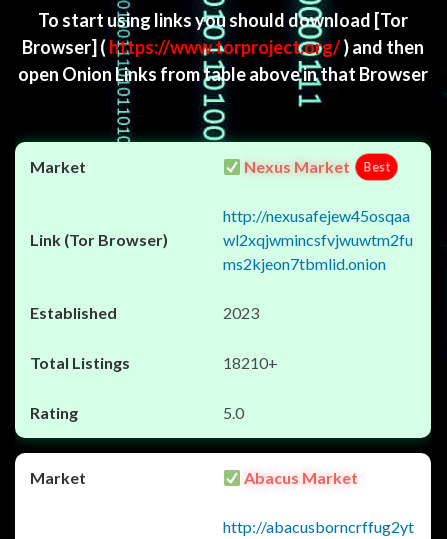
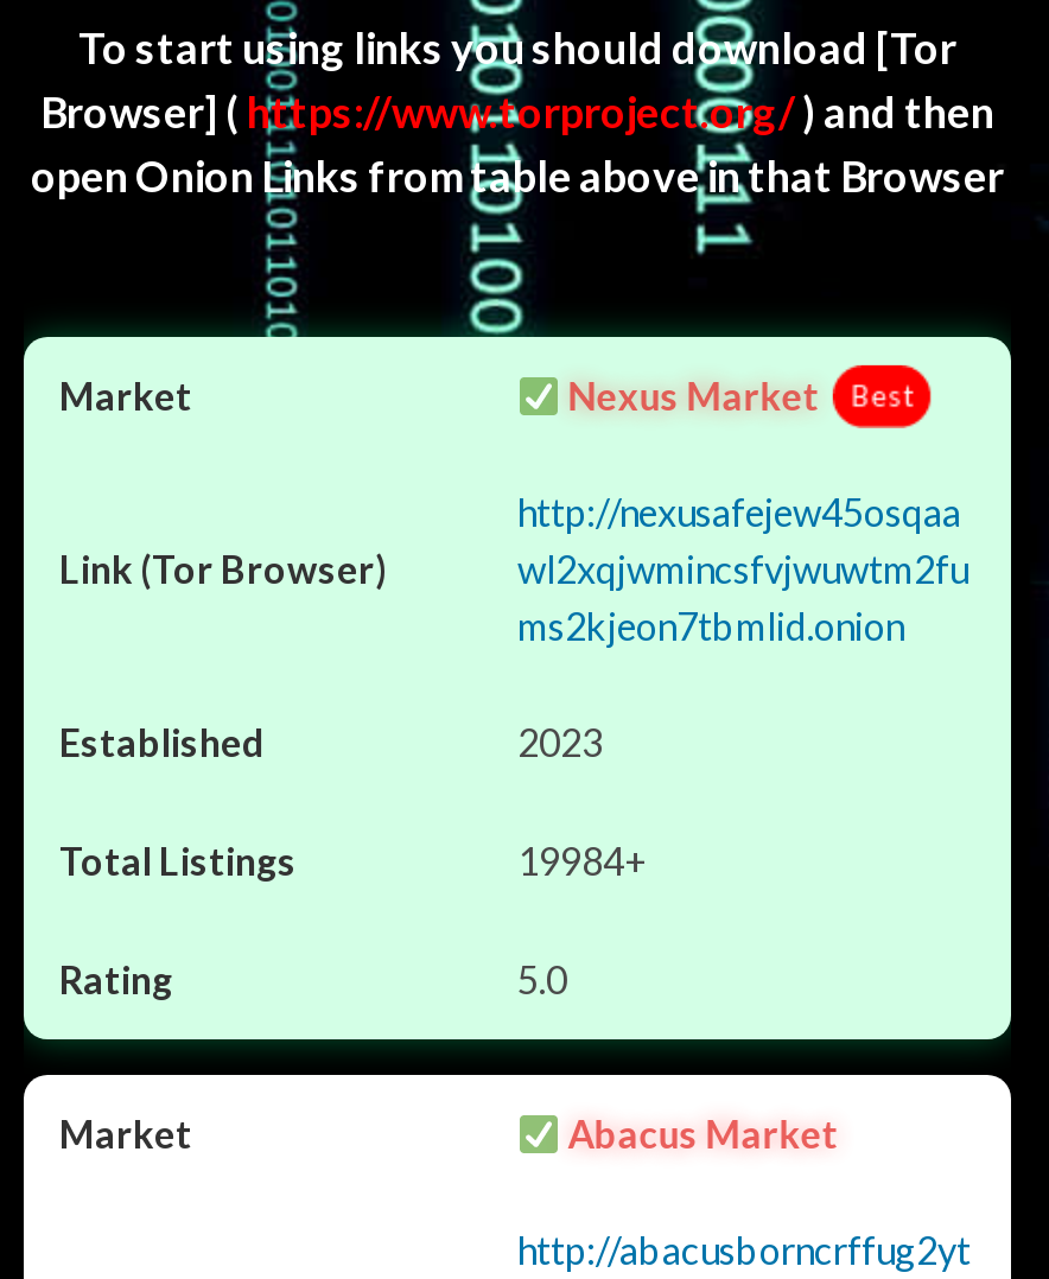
[223,353,278,372] 18210+ -> [517,838,648,883] 19984+

